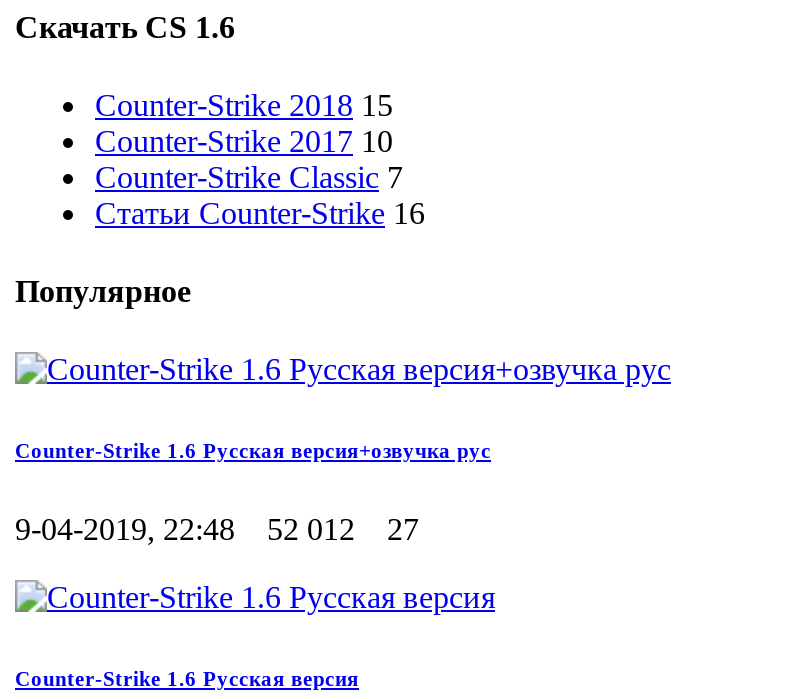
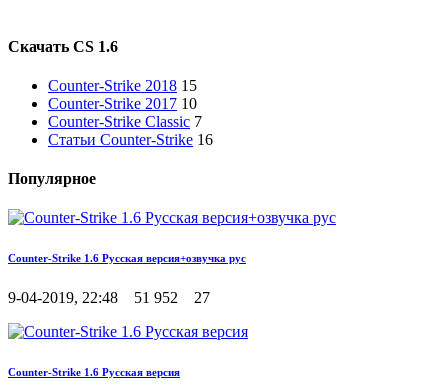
[15,513,419,547] 9-04-2019, 22:48 52 012 27 -> [8,289,210,306] 9-04-2019, 22:48 51 952 27

